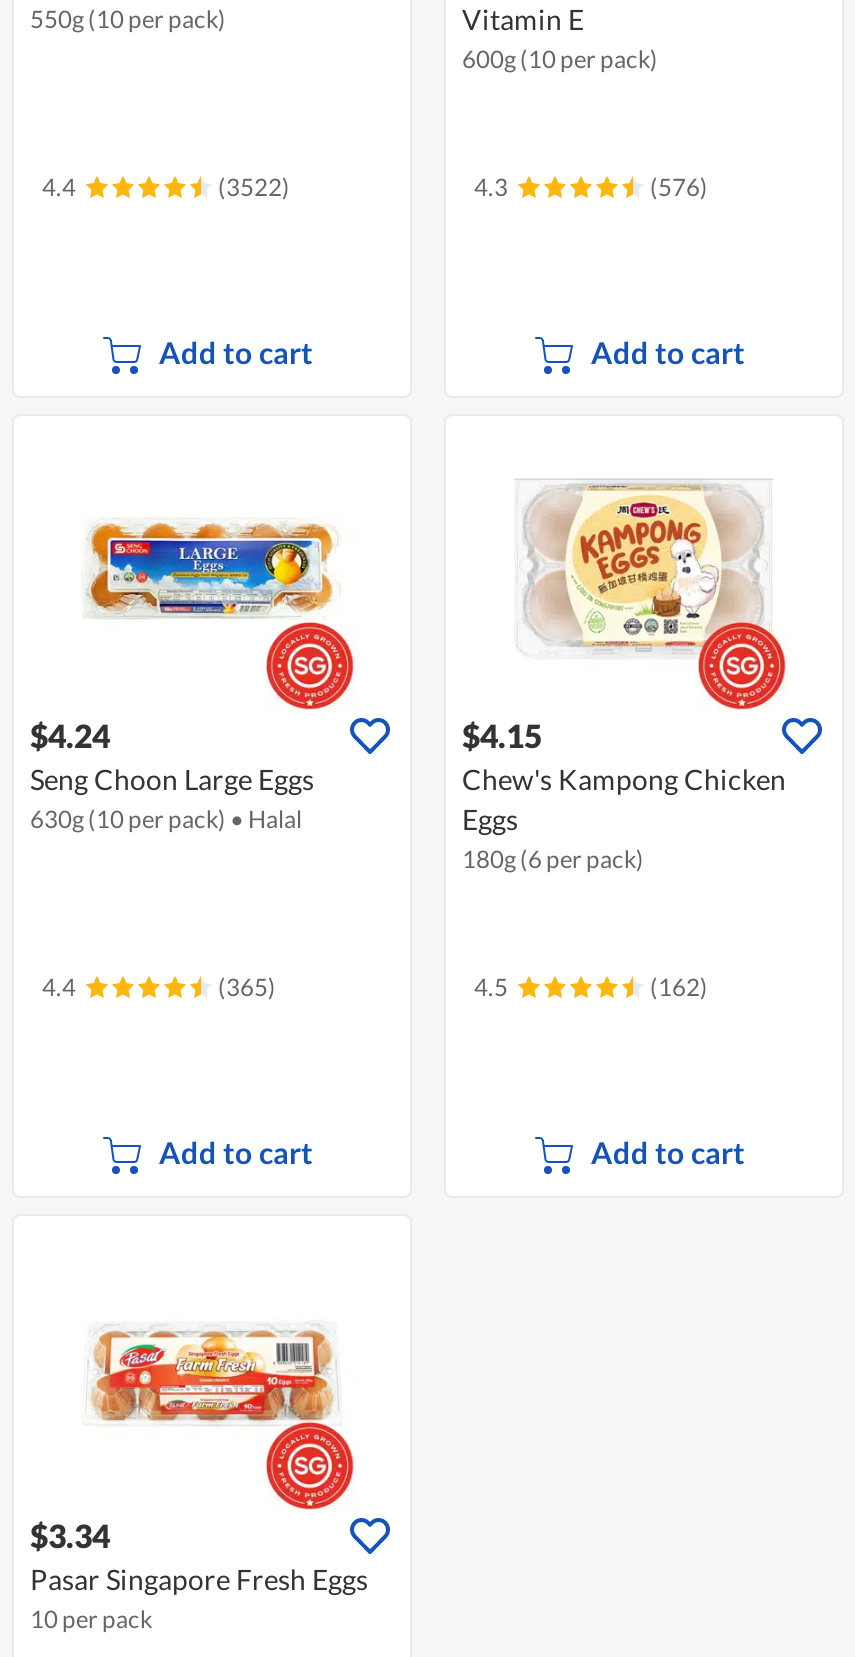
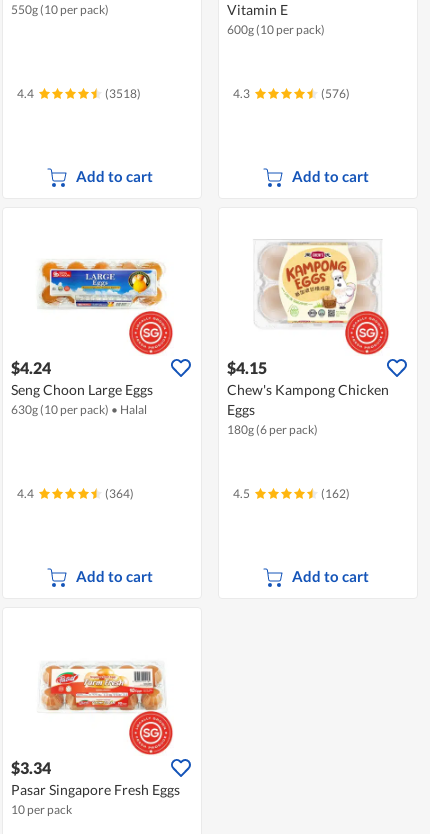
[218,173,290,203] (3522) -> [105,86,141,101] (3518)
[218,973,276,1003] (365) -> [105,486,134,501] (364)

